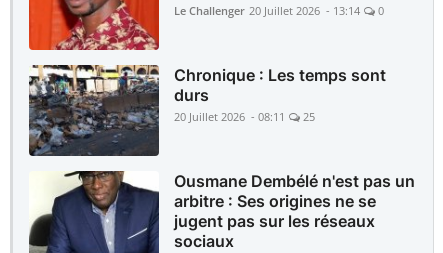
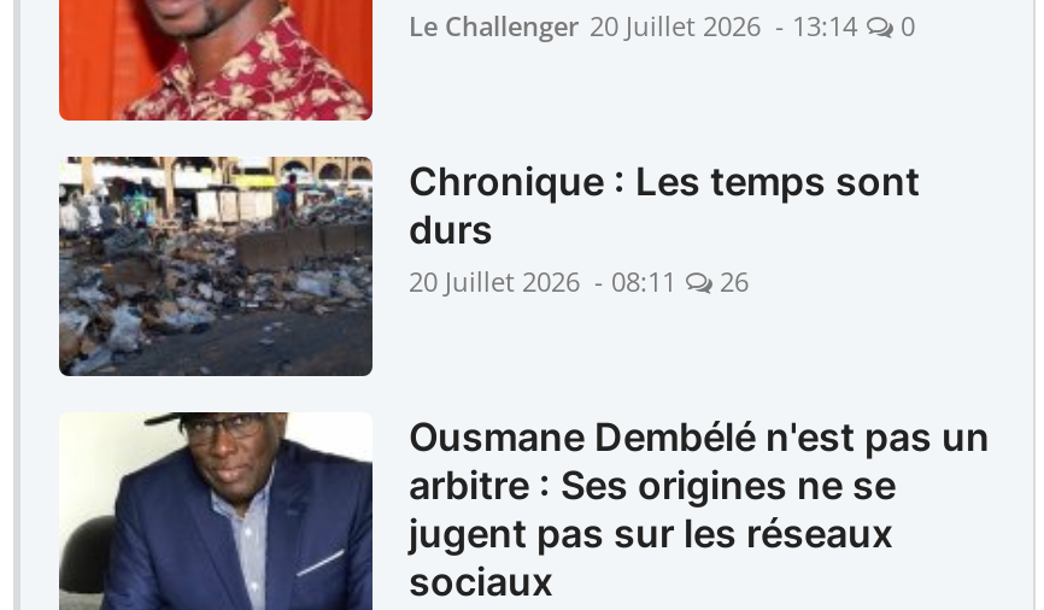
[174,109,315,124] 20 Juillet 2026 - 08:11 25 -> [409,262,749,298] 20 Juillet 2026 - 08:11 26

